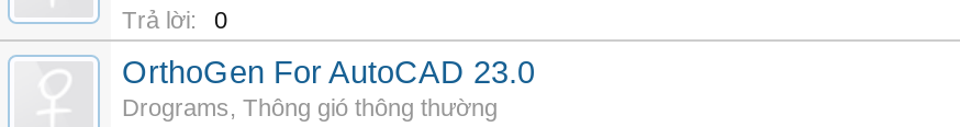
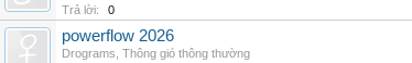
[122,55,535,90] OrthoGen For AutoCAD 23.0 -> [62,27,174,45] powerflow 2026

